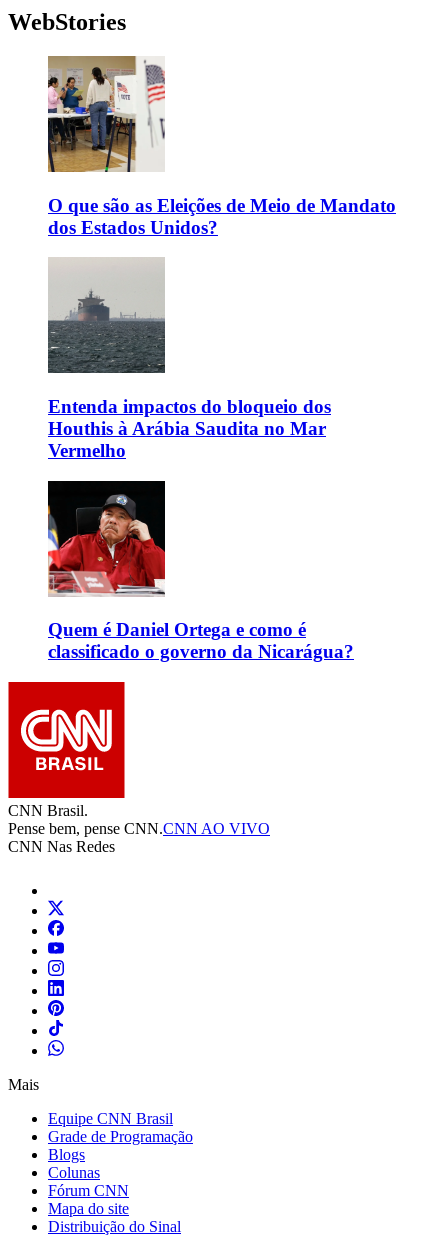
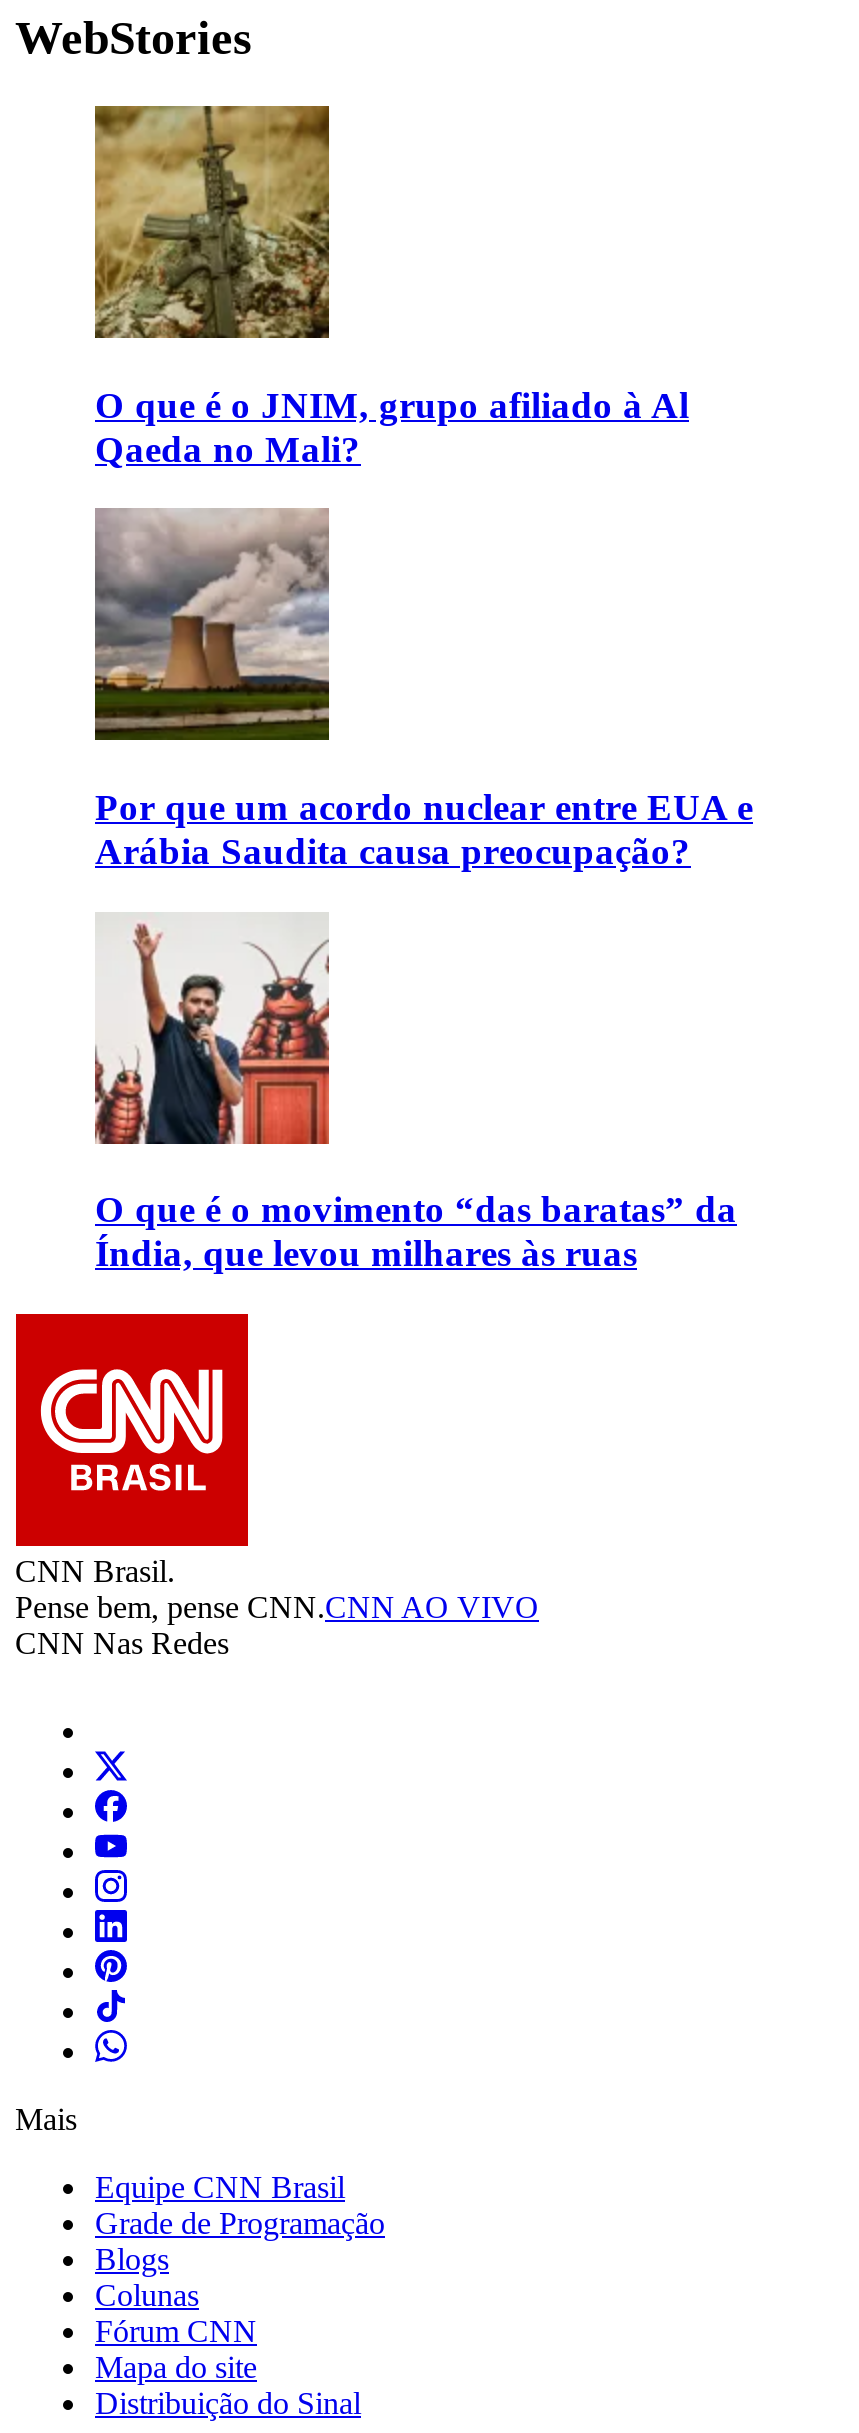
[47,56,396,237] [image] | O que são as Eleições de Meio de Mandato | dos Estados Unidos? -> [93,104,689,469] [image] | O que é o JNIM, grupo afiliado à Al | Qaeda no Mali?
[48,267,331,461] [image] | Entenda impactos do bloqueio dos | Houthis à Arábia Saudita no Mar | Vermelho -> [95,510,753,872] [image] | Por que um acordo nuclear entre EUA e | Arábia Saudita causa preocupação?
[47,480,354,662] [image] | Quem é Daniel Ortega e como é | classificado o governo da Nicarágua? -> [95,914,737,1275] [image] | O que é o movimento “das baratas” da | Índia, que levou milhares às ruas

